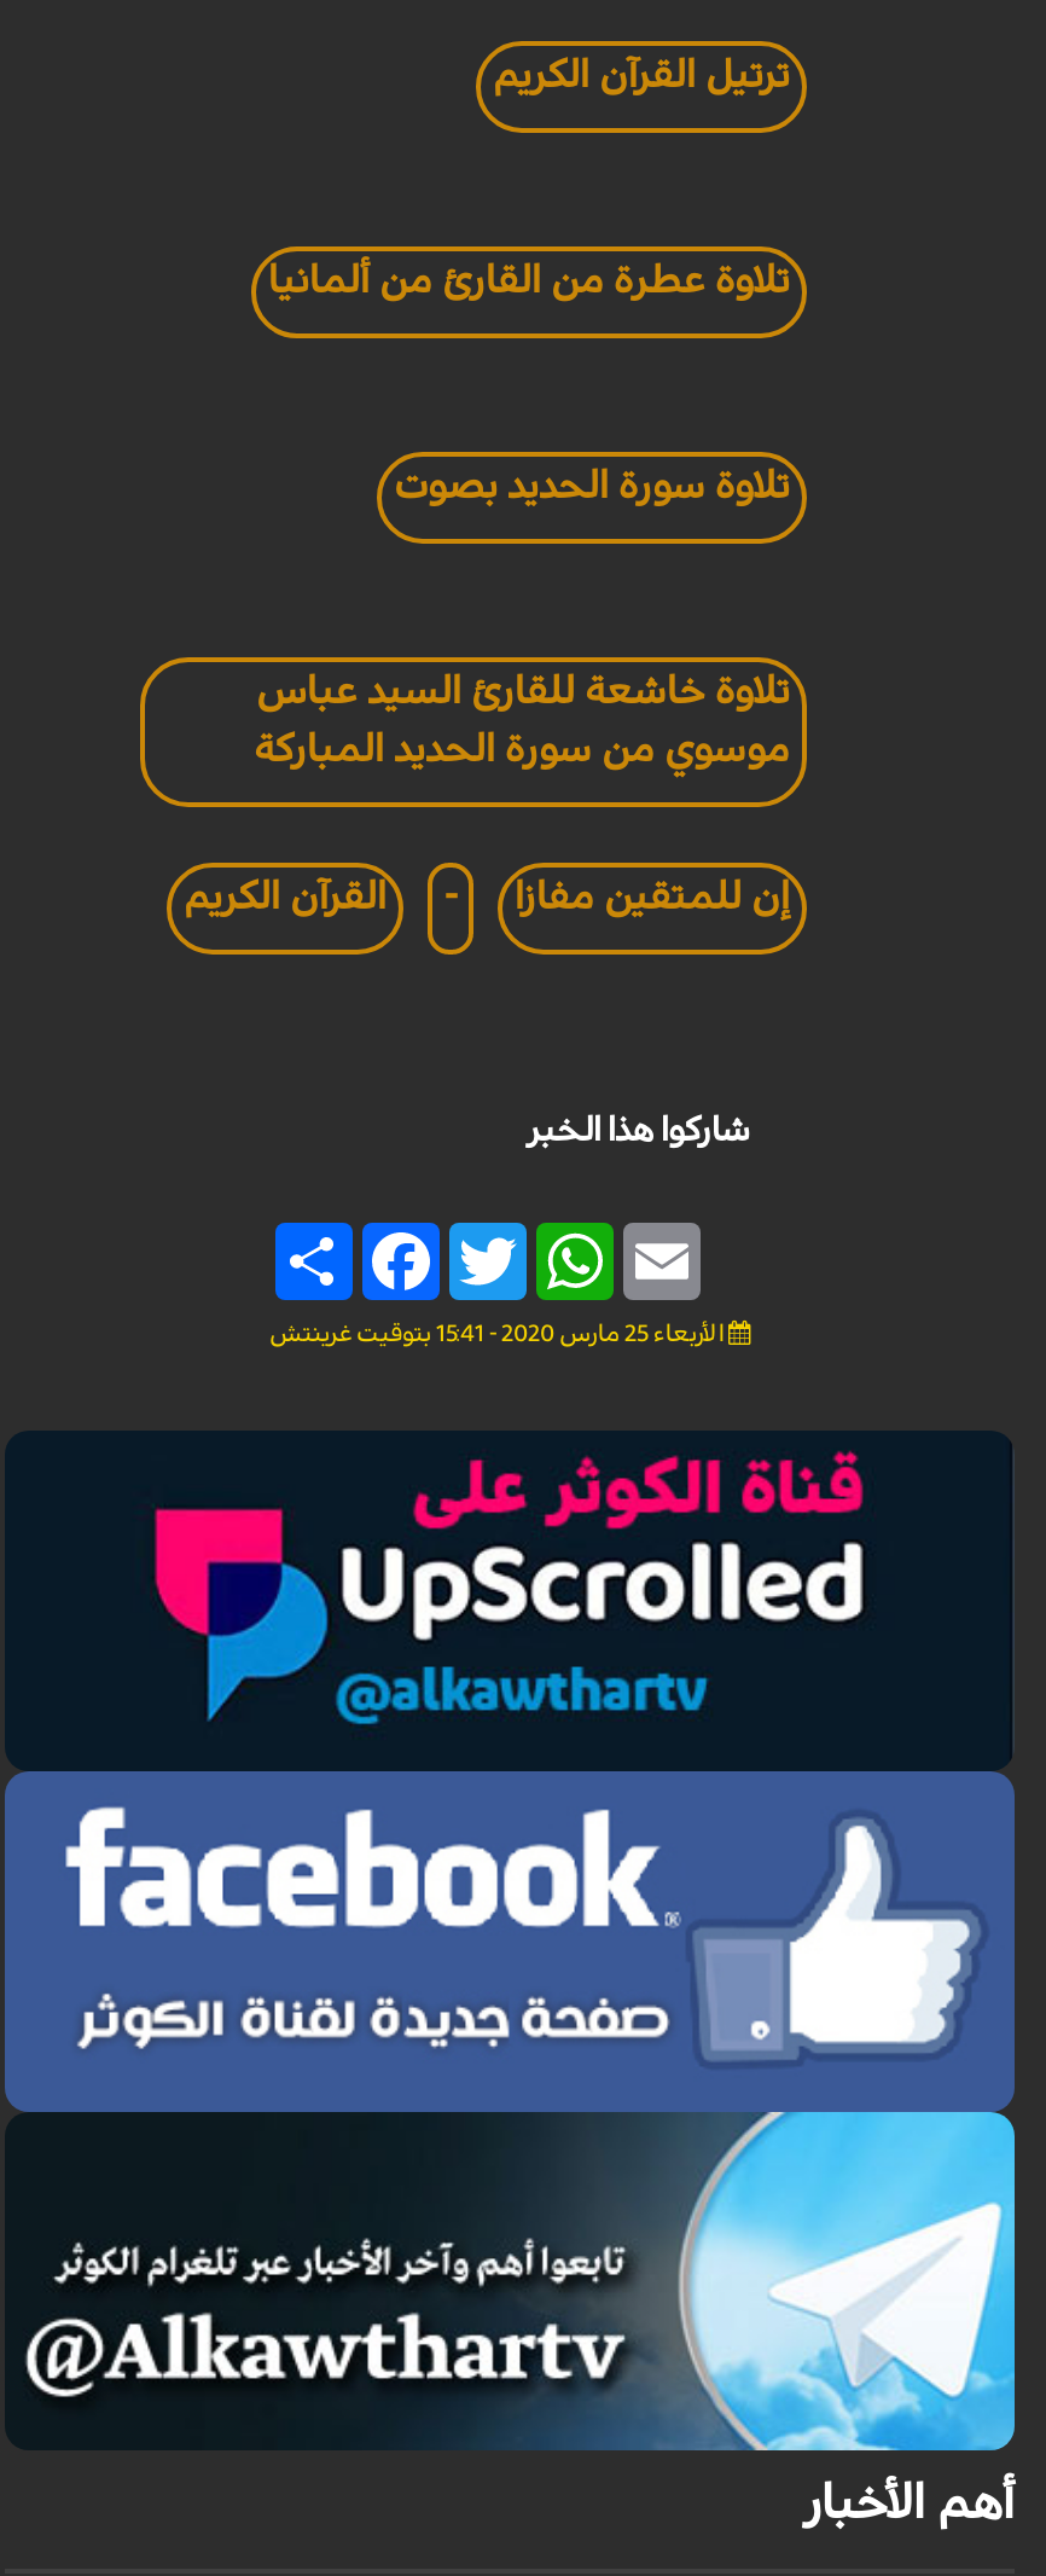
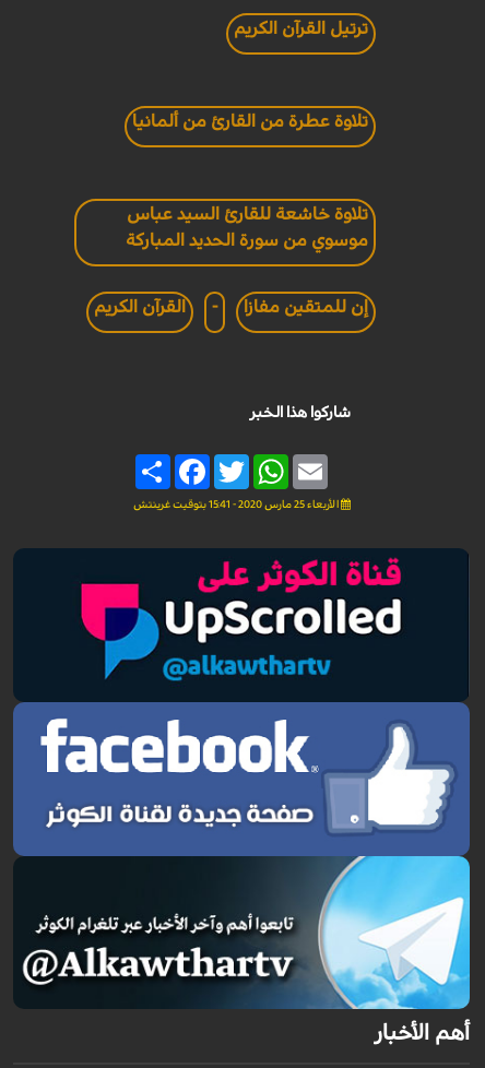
[396,466,792,505] تلاوة سورة الحديد بصوت -> none

